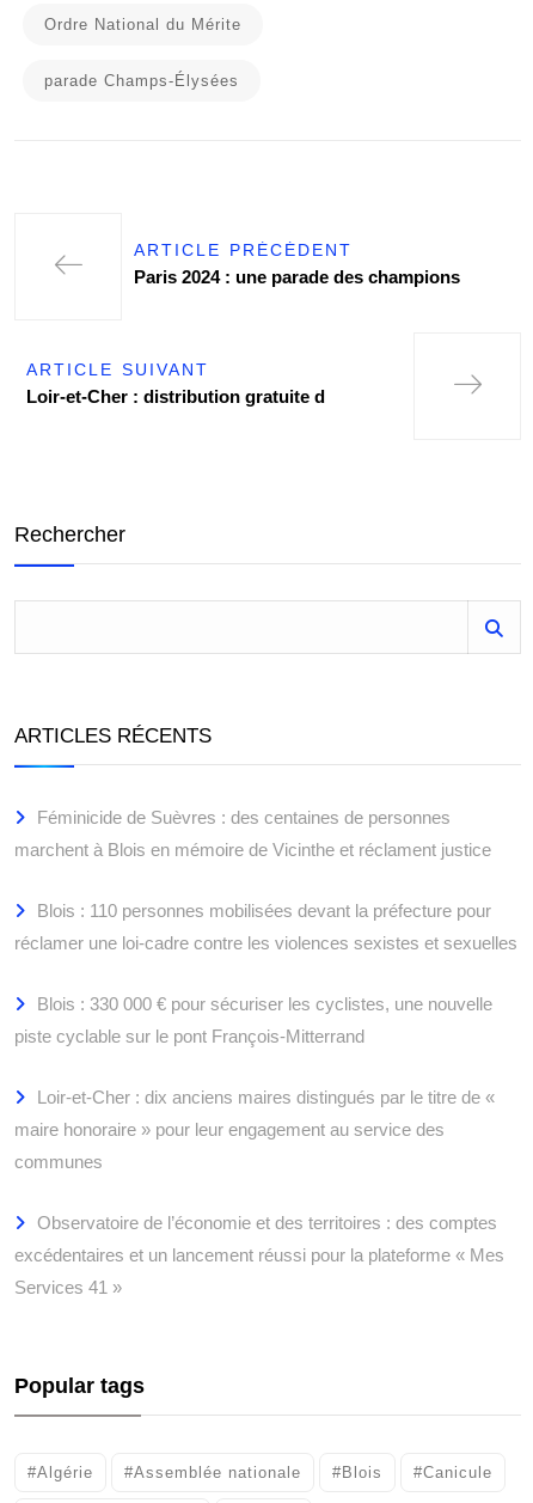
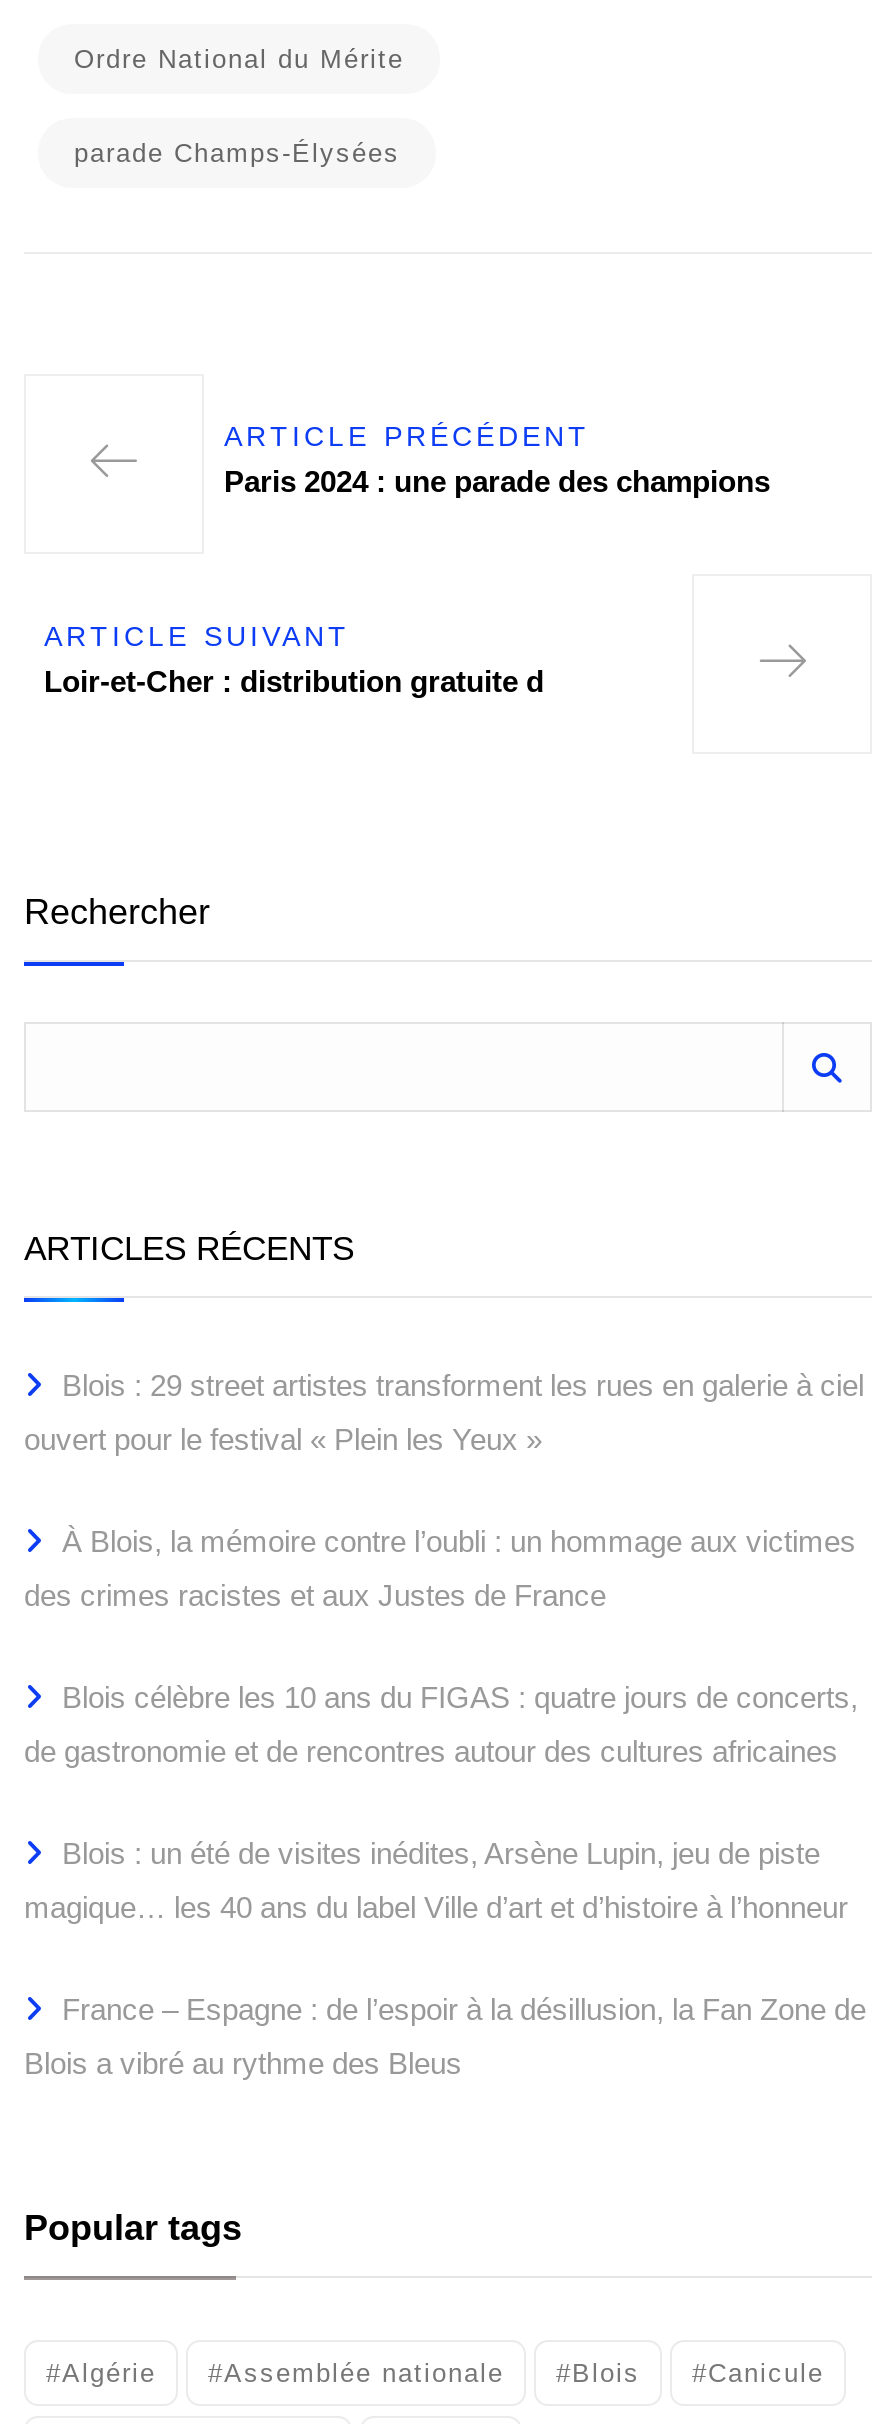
[14,808,517,1298] Féminicide de Suèvres : des centaines de personnes | marchent à Blois en mémoire de Vicinthe et réclament justice | Blois : 110 personnes mobilisées devant la préfecture pour | réclamer une loi-cadre contre les violences sexistes et sexuelles | Blois : 330 000 € pour sécuriser les cyclistes, une nouvelle | piste cyclable sur le pont François-Mitterrand | Loir-et-Cher : dix anciens maires distingués par le titre de « | maire honoraire » pour leur engagement au service des | communes | Observatoire de l’économie et des territoires : des comptes | excédentaires et un lancement réussi pour la plateforme « Mes | Services 41 » -> [24,1369,866,2081] Blois : 29 street artistes transforment les rues en galerie à ciel | ouvert pour le festival « Plein les Yeux » | À Blois, la mémoire contre l’oubli : un hommage aux victimes | des crimes racistes et aux Justes de France | Blois célèbre les 10 ans du FIGAS : quatre jours de concerts, | de gastronomie et de rencontres autour des cultures africaines | Blois : un été de visites inédites, Arsène Lupin, jeu de piste | magique… les 40 ans du label Ville d’art et d’histoire à l’honneur | France – Espagne : de l’espoir à la désillusion, la Fan Zone de | Blois a vibré au rythme des Bleus

